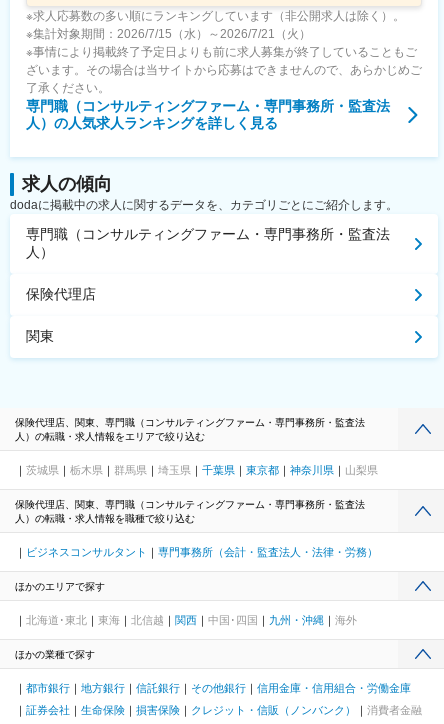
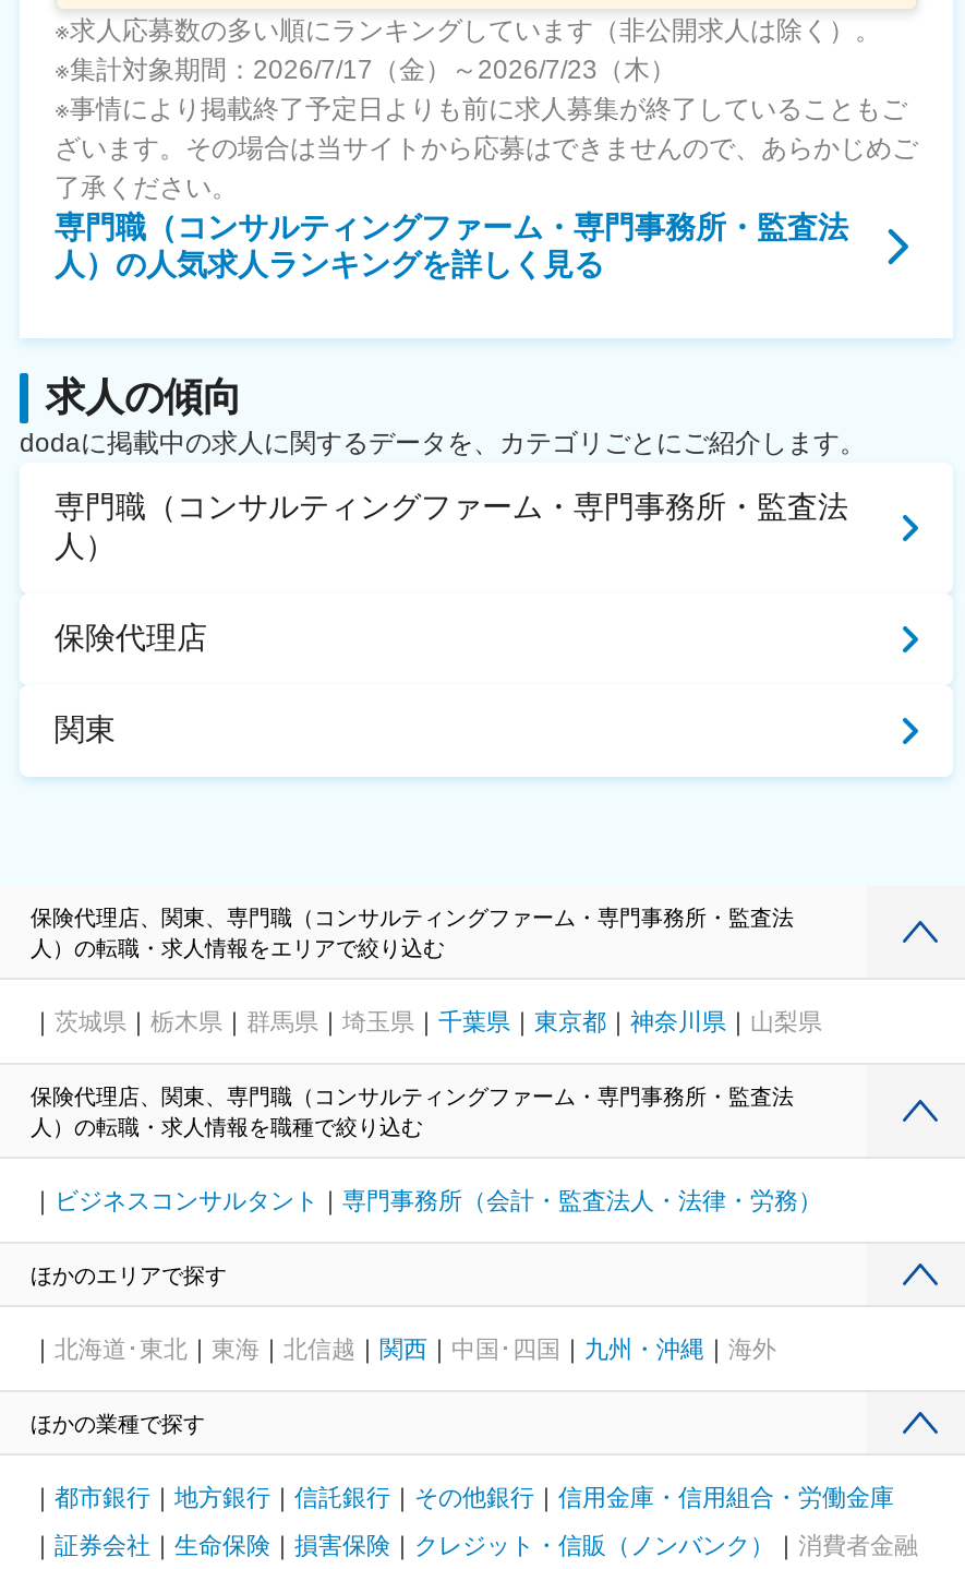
[26,27,311,41] ※集計対象期間：2026/7/15（水）～2026/7/21（火） -> [55,55,676,85] ※集計対象期間：2026/7/17（金）～2026/7/23（木）

